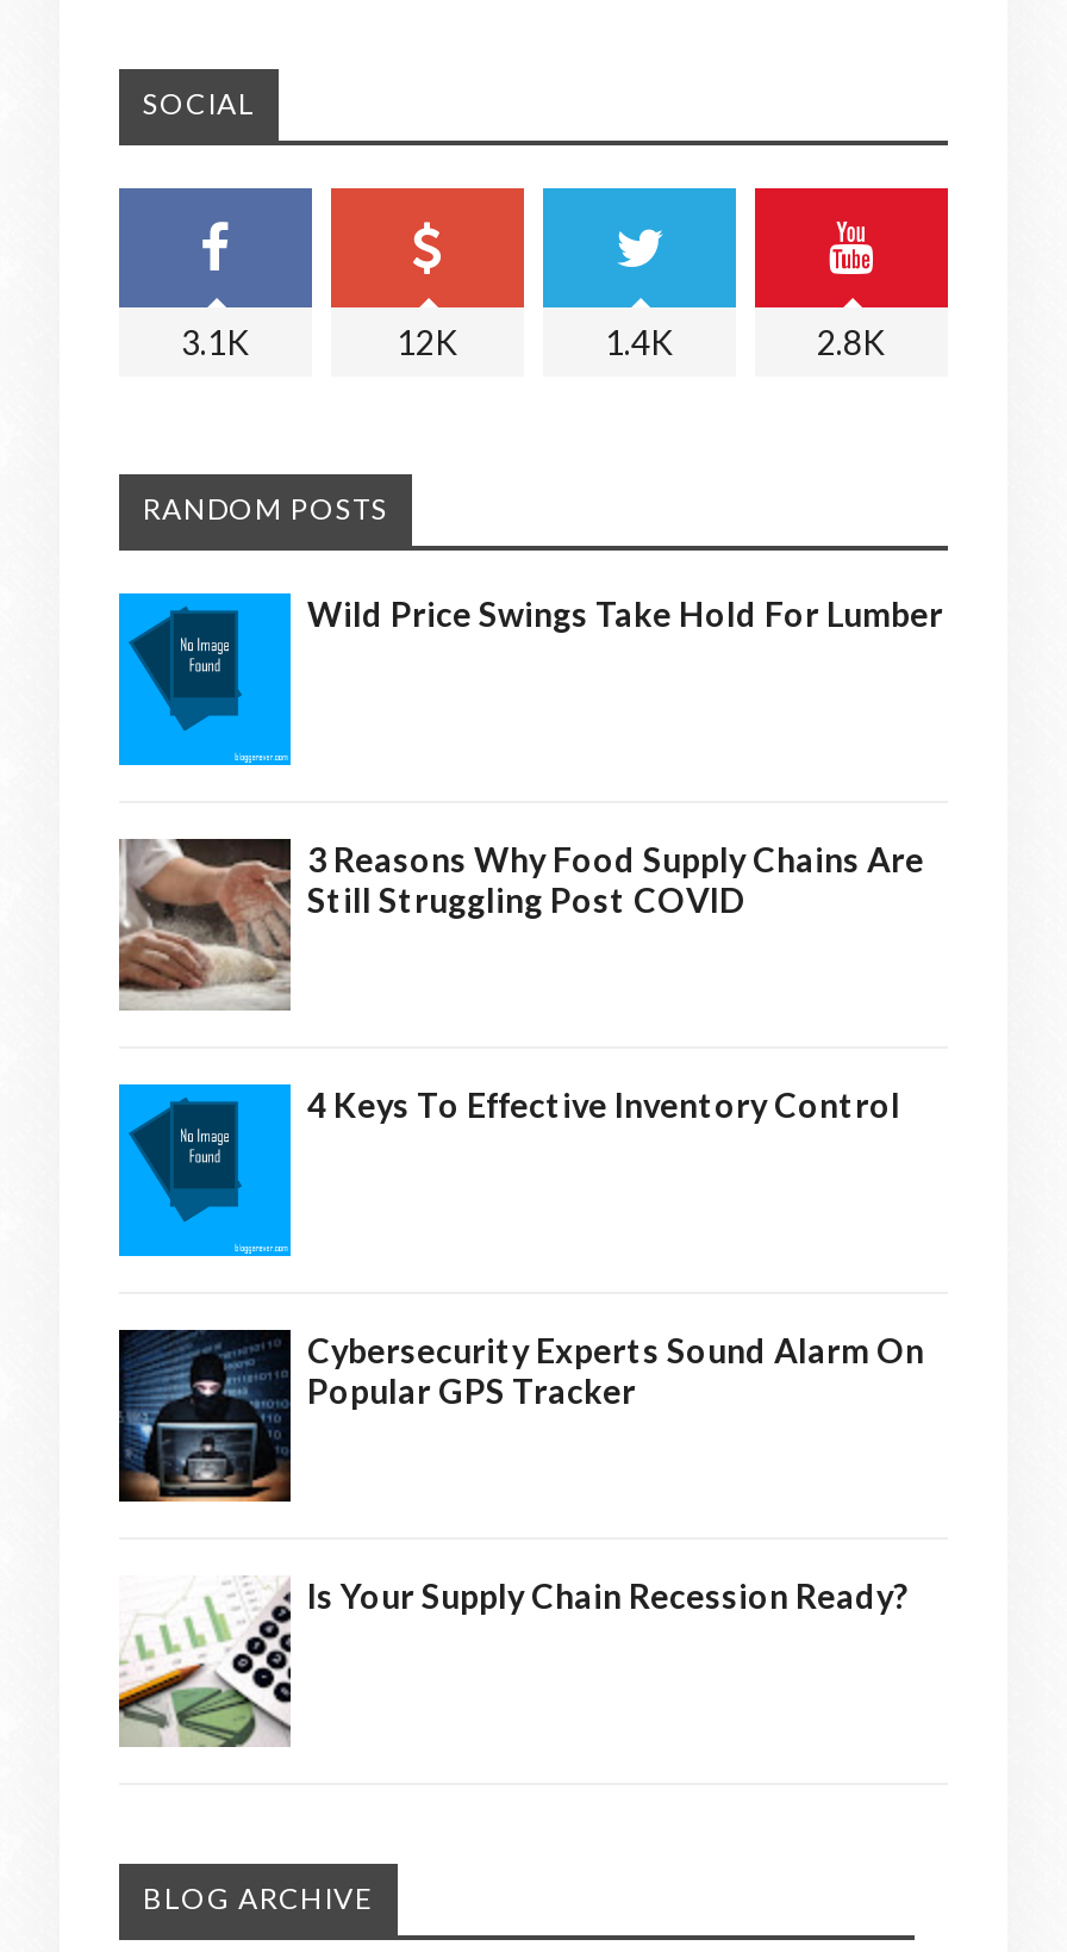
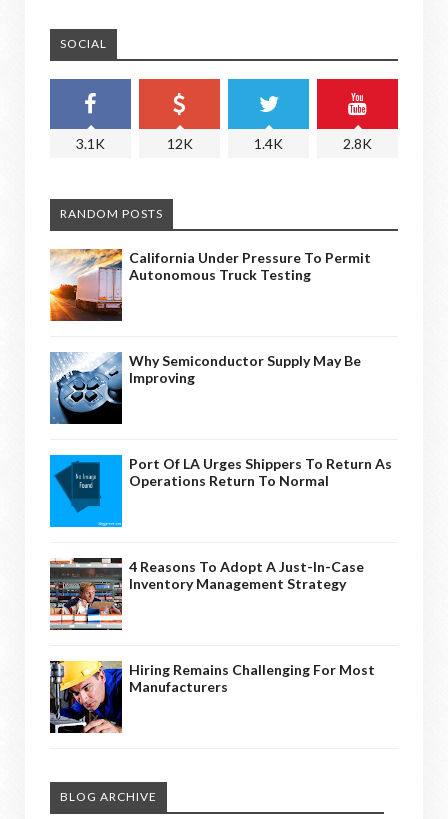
[117,591,943,767] [image] | Wild Price Swings Take Hold For Lumber -> [49,248,371,322] [image] | California Under Pressure To Permit | Autonomous Truck Testing
[117,837,924,1011] [image] | 3 Reasons Why Food Supply Chains Are | Still Struggling Post COVID -> [49,351,361,425] [image] | Why Semiconductor Supply May Be | Improving
[307,1083,900,1124] 4 Keys To Effective Inventory Control -> [129,454,392,488] Port Of LA Urges Shippers To Return As | Operations Return To Normal
[117,1328,924,1504] [image] | Cybersecurity Experts Sound Alarm On | Popular GPS Tracker -> [49,557,364,631] [image] | 4 Reasons To Adopt A Just-In-Case | Inventory Management Strategy
[117,1574,907,1747] [image] | Is Your Supply Chain Recession Ready? -> [49,660,375,734] [image] | Hiring Remains Challenging For Most | Manufacturers

